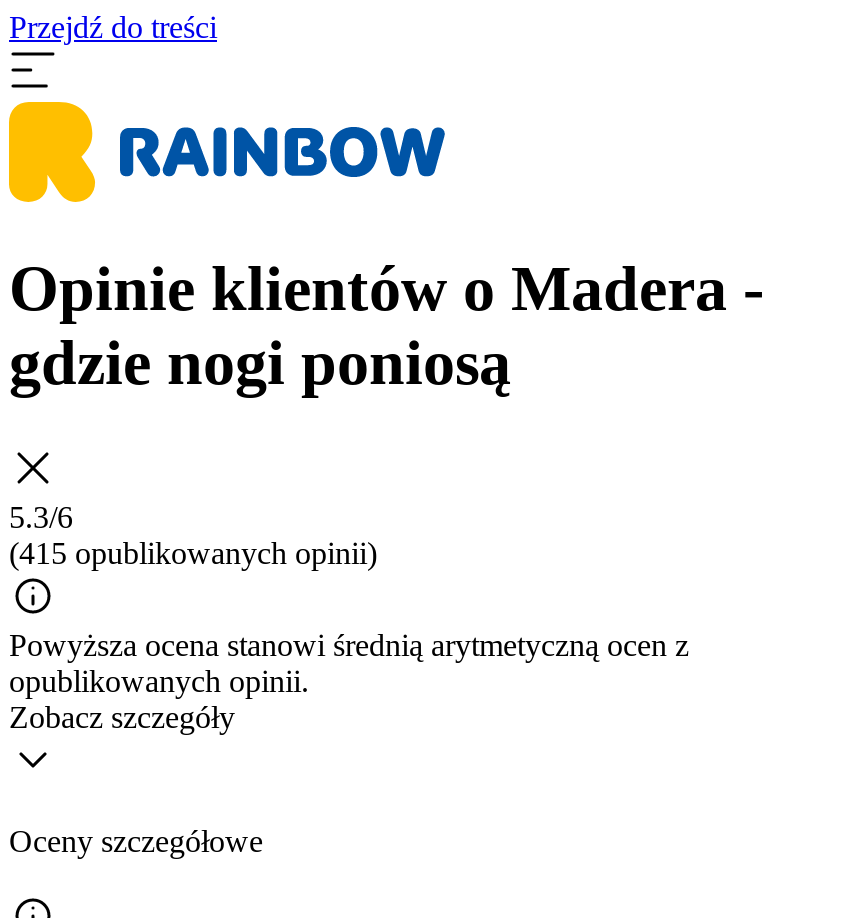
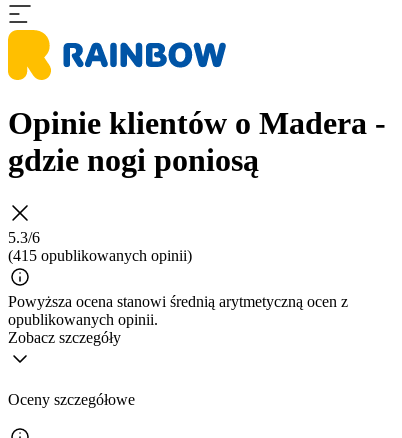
[9,10,217,44] Przejdź do treści -> none

